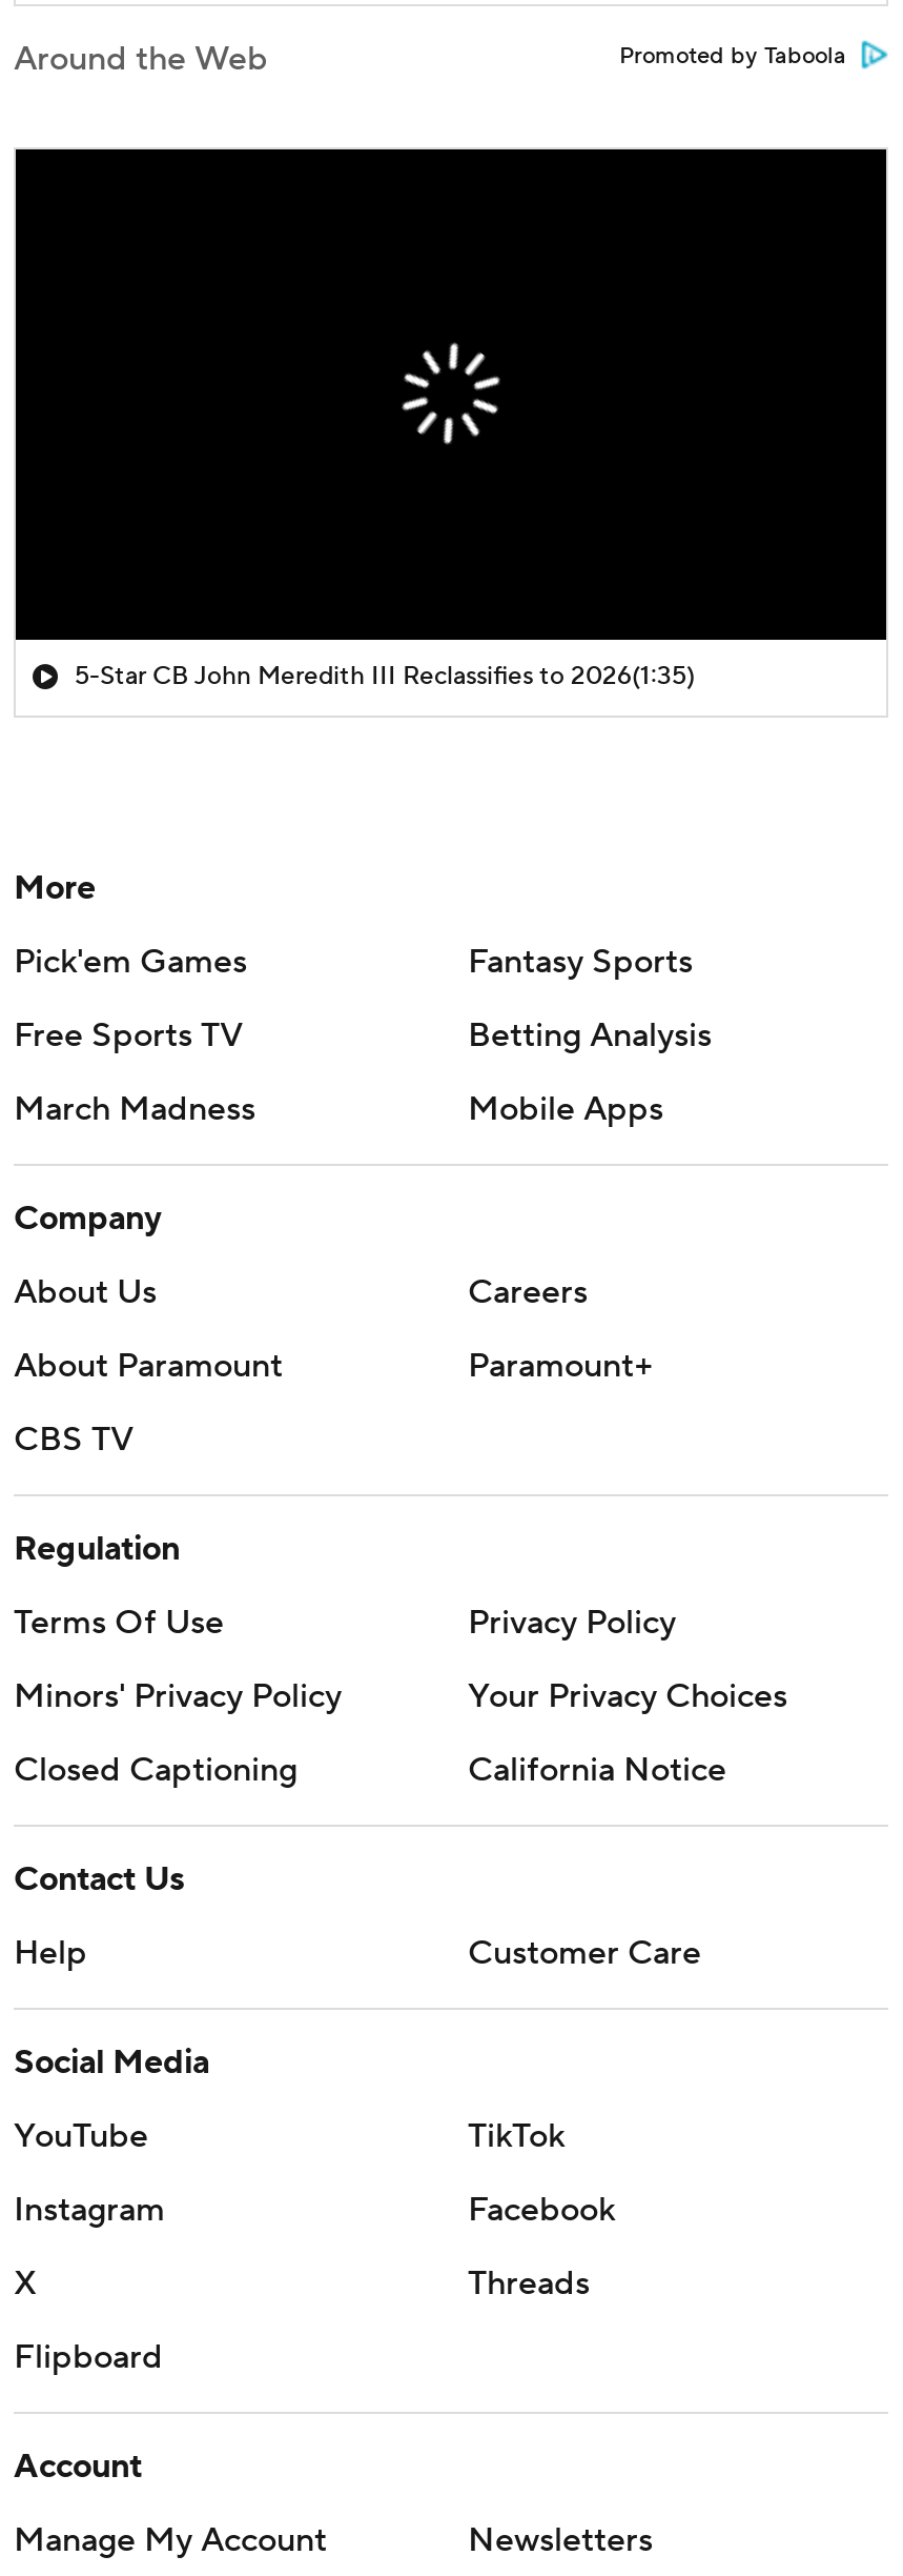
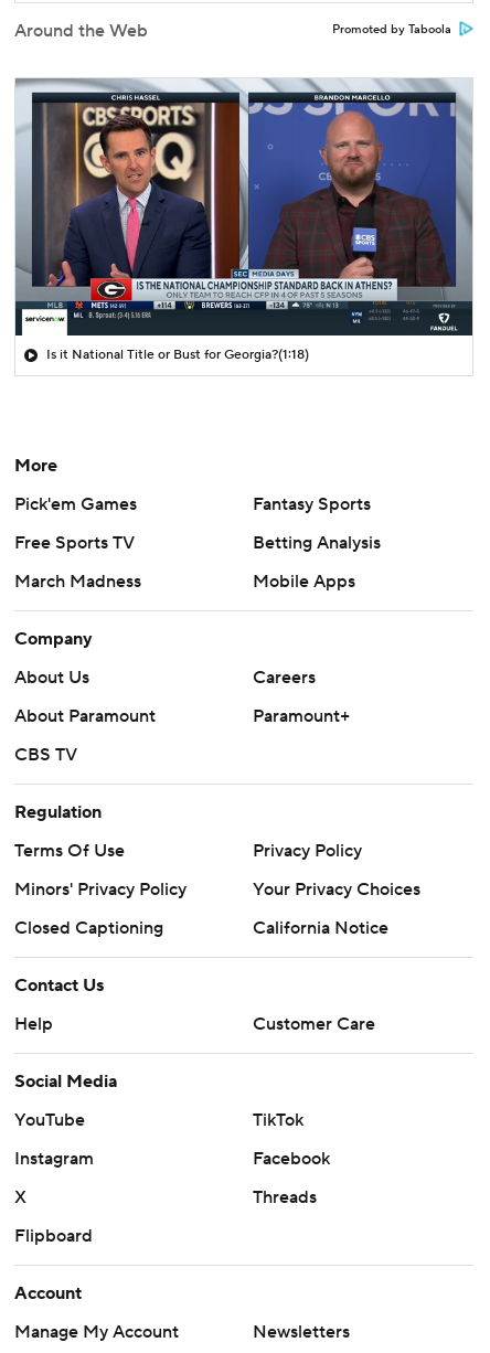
none -> [14,77,473,337] [image]
[75,661,695,692] 5-Star CB John Meredith III Reclassifies to 2026(1:35) -> [46,346,309,363] Is it National Title or Bust for Georgia?(1:18)

